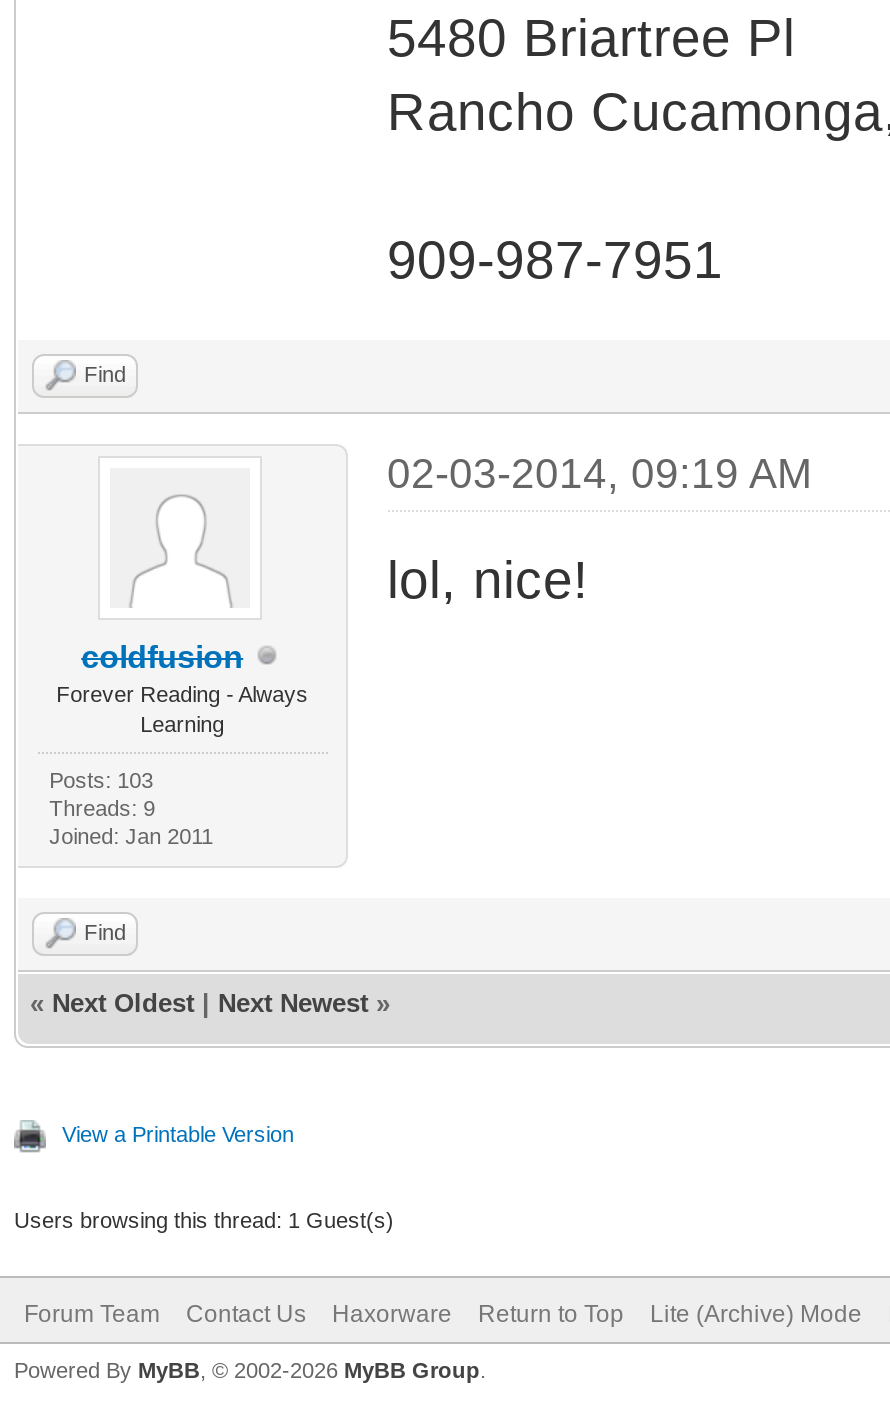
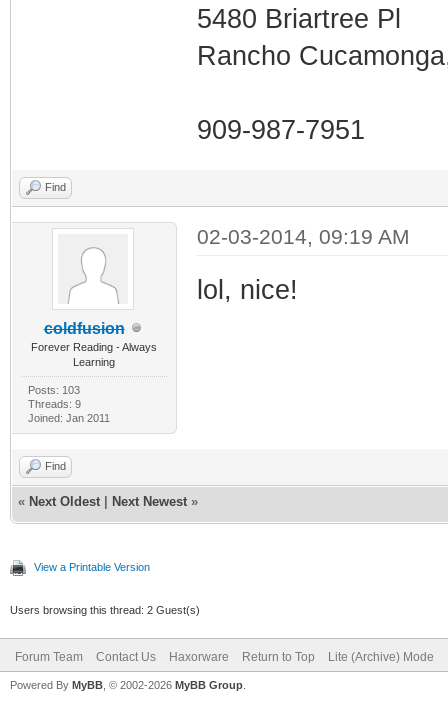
[14,1208,394,1232] Users browsing this thread: 1 Guest(s) -> [10,604,200,616] Users browsing this thread: 2 Guest(s)

